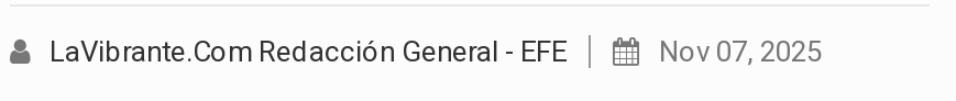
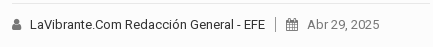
[659,35,822,68] Nov 07, 2025 -> [307,17,379,32] Abr 29, 2025

